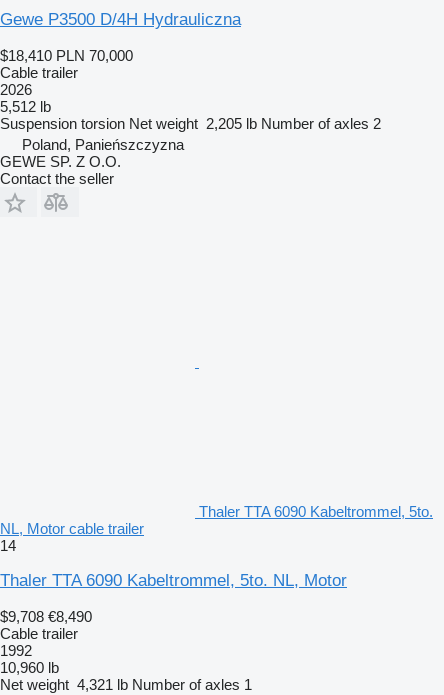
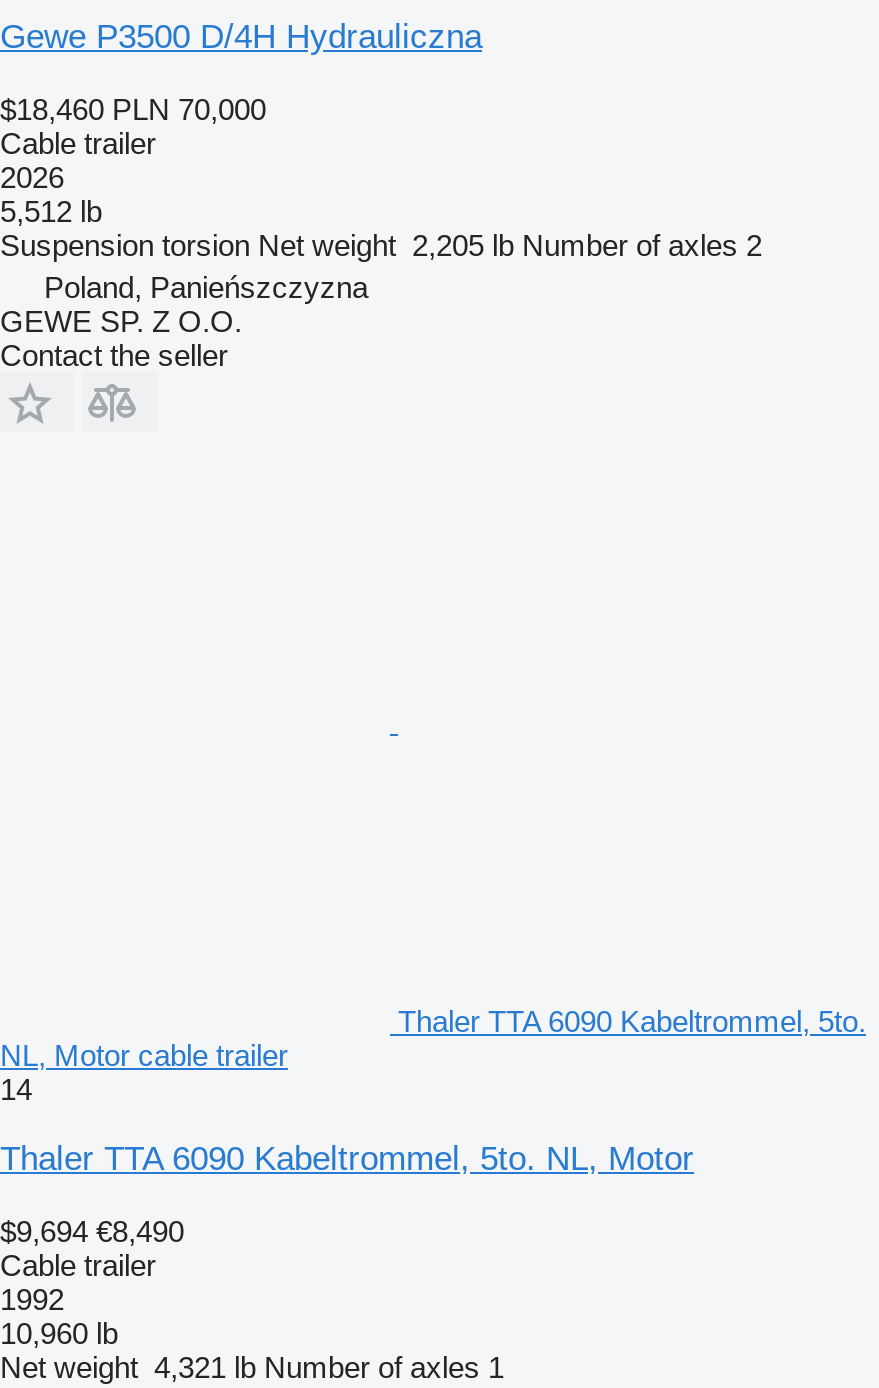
[0,47,133,64] $18,410 PLN 70,000 -> [0,92,266,126] $18,460 PLN 70,000
[0,608,92,625] $9,708 €8,490 -> [0,1214,184,1248] $9,694 €8,490

